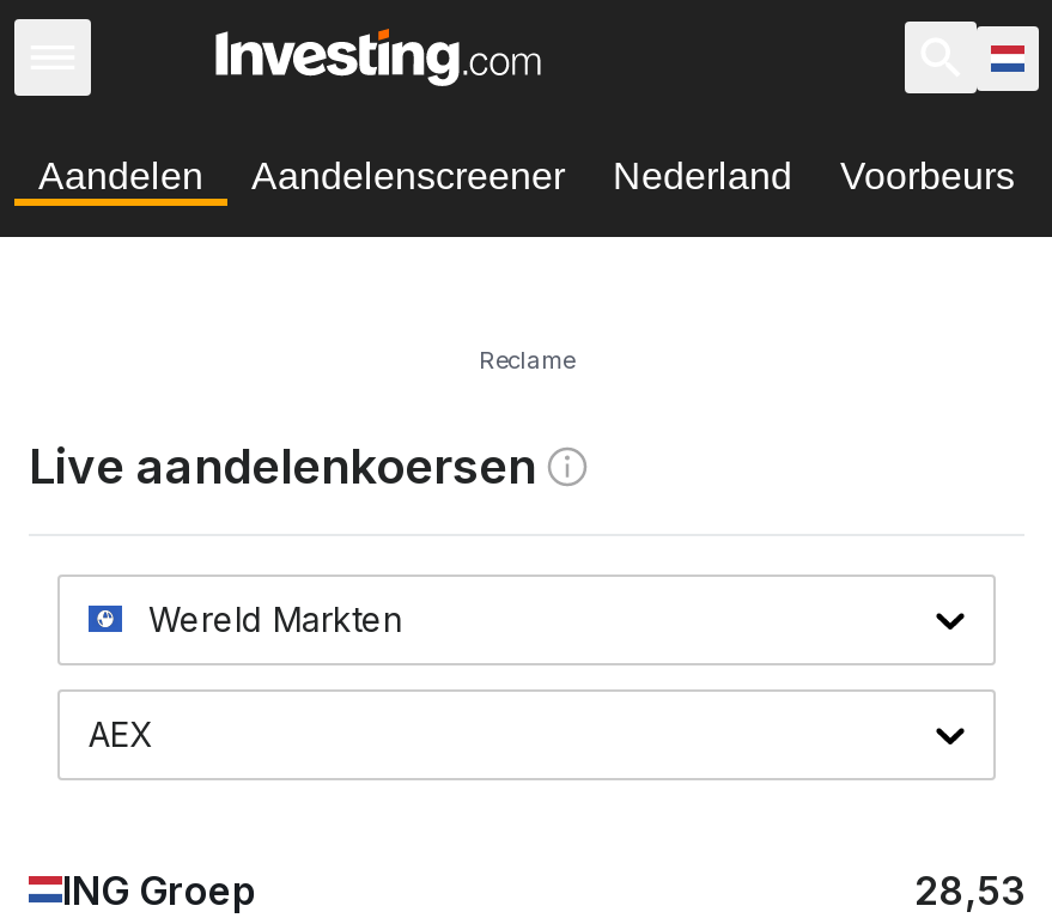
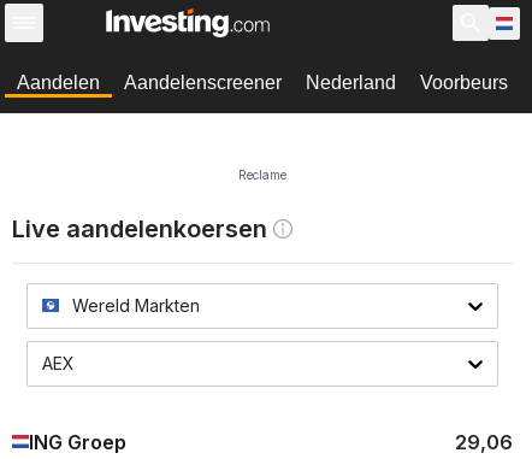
[914,866,1024,914] 28,53 -> [455,430,513,454] 29,06

